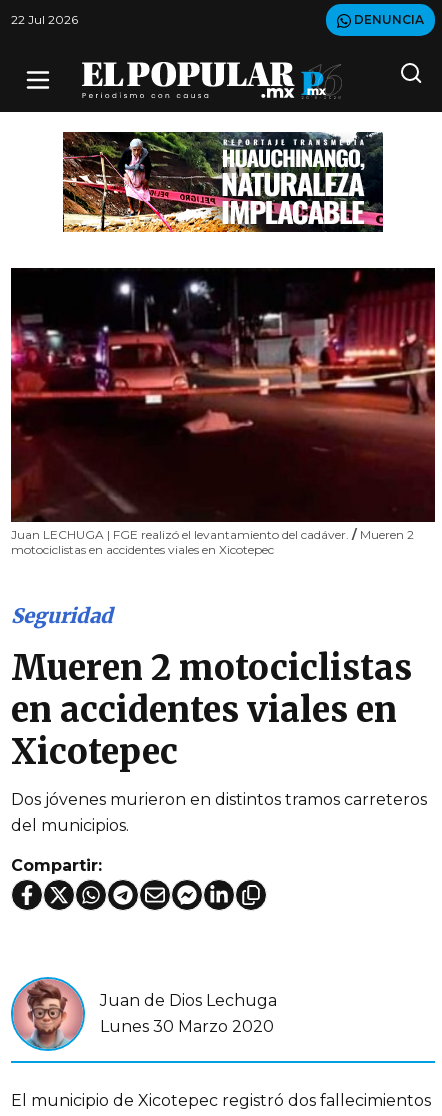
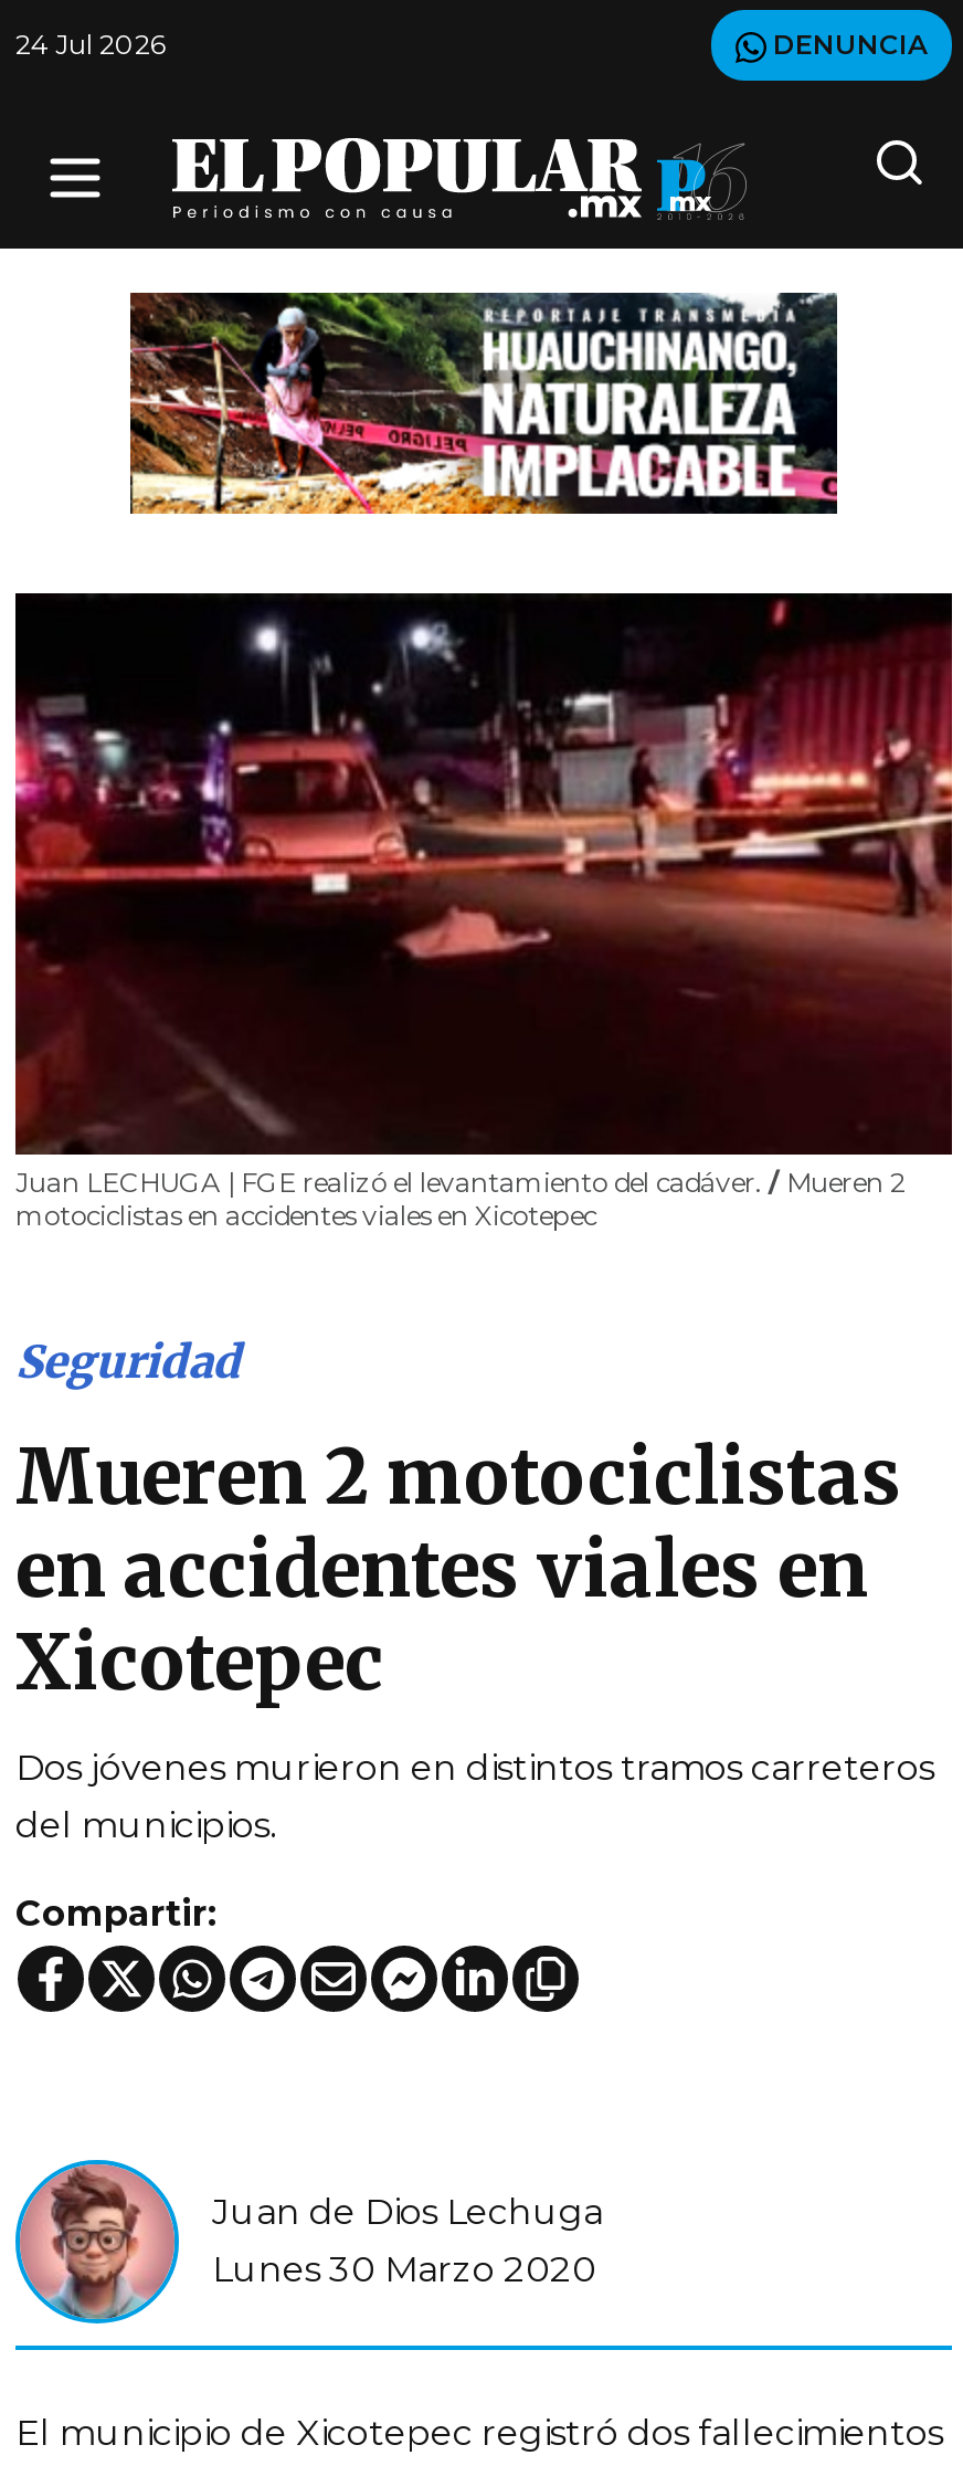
[11,12,78,27] 22 Jul 2026 -> [15,28,166,61] 24 Jul 2026

